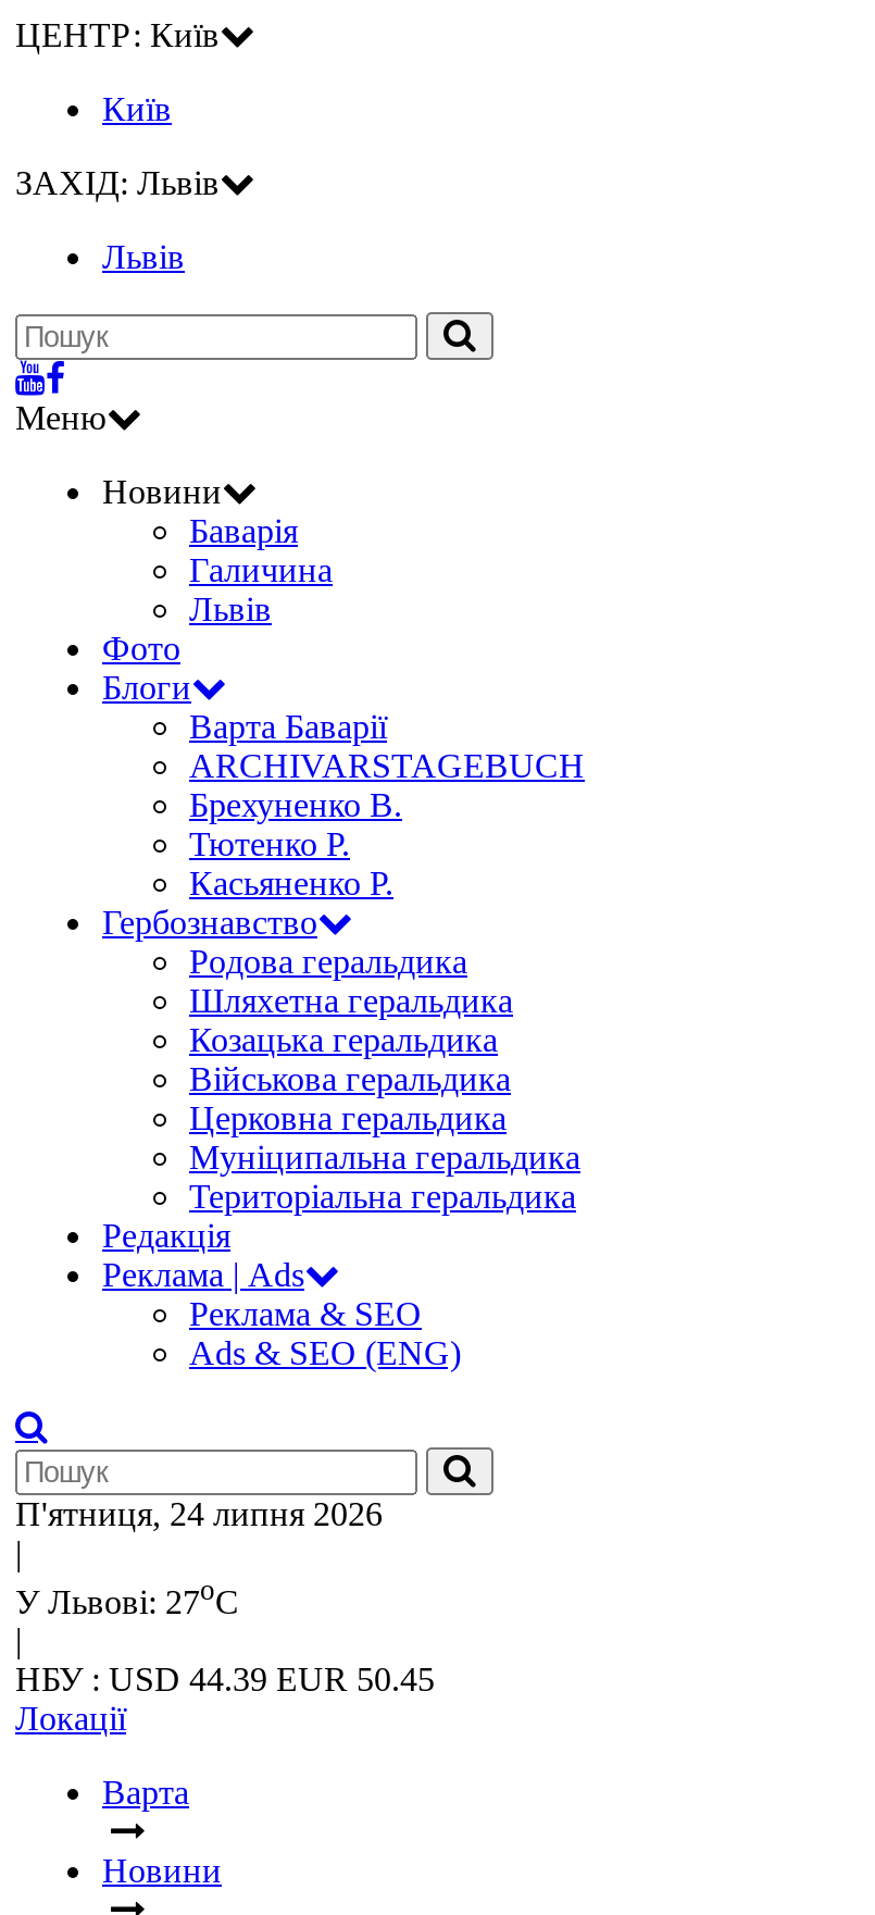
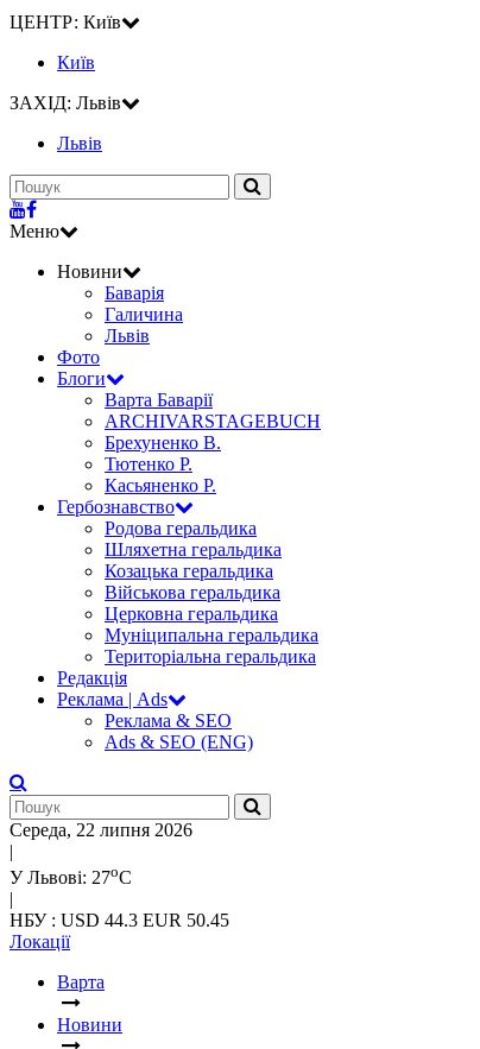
[15,1495,383,1532] П'ятниця, 24 липня 2026 -> [10,820,192,840] Середа, 22 липня 2026
[15,1661,435,1698] НБУ : USD 44.39 EUR 50.45 -> [10,910,229,931] НБУ : USD 44.3 EUR 50.45

